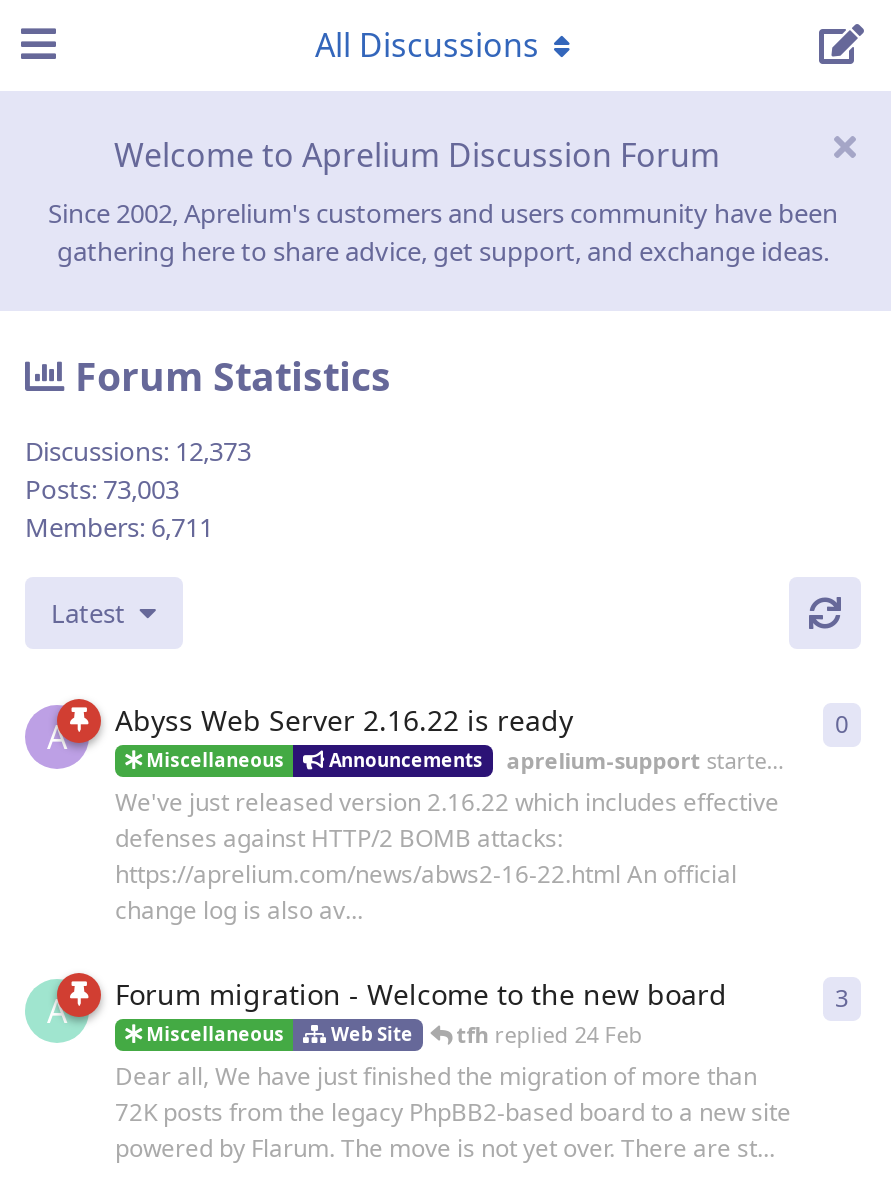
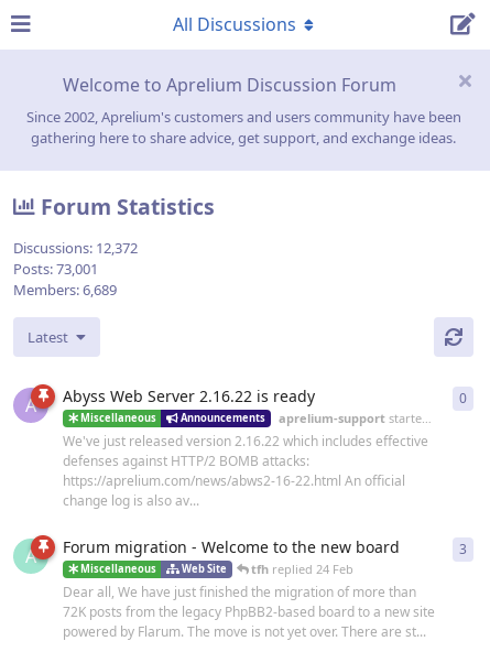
[25,433,251,469] Discussions: 12,373 -> [13,238,138,258] Discussions: 12,372
[25,471,179,507] Posts: 73,003 -> [13,259,98,279] Posts: 73,001
[25,509,213,545] Members: 6,711 -> [13,280,117,300] Members: 6,689

